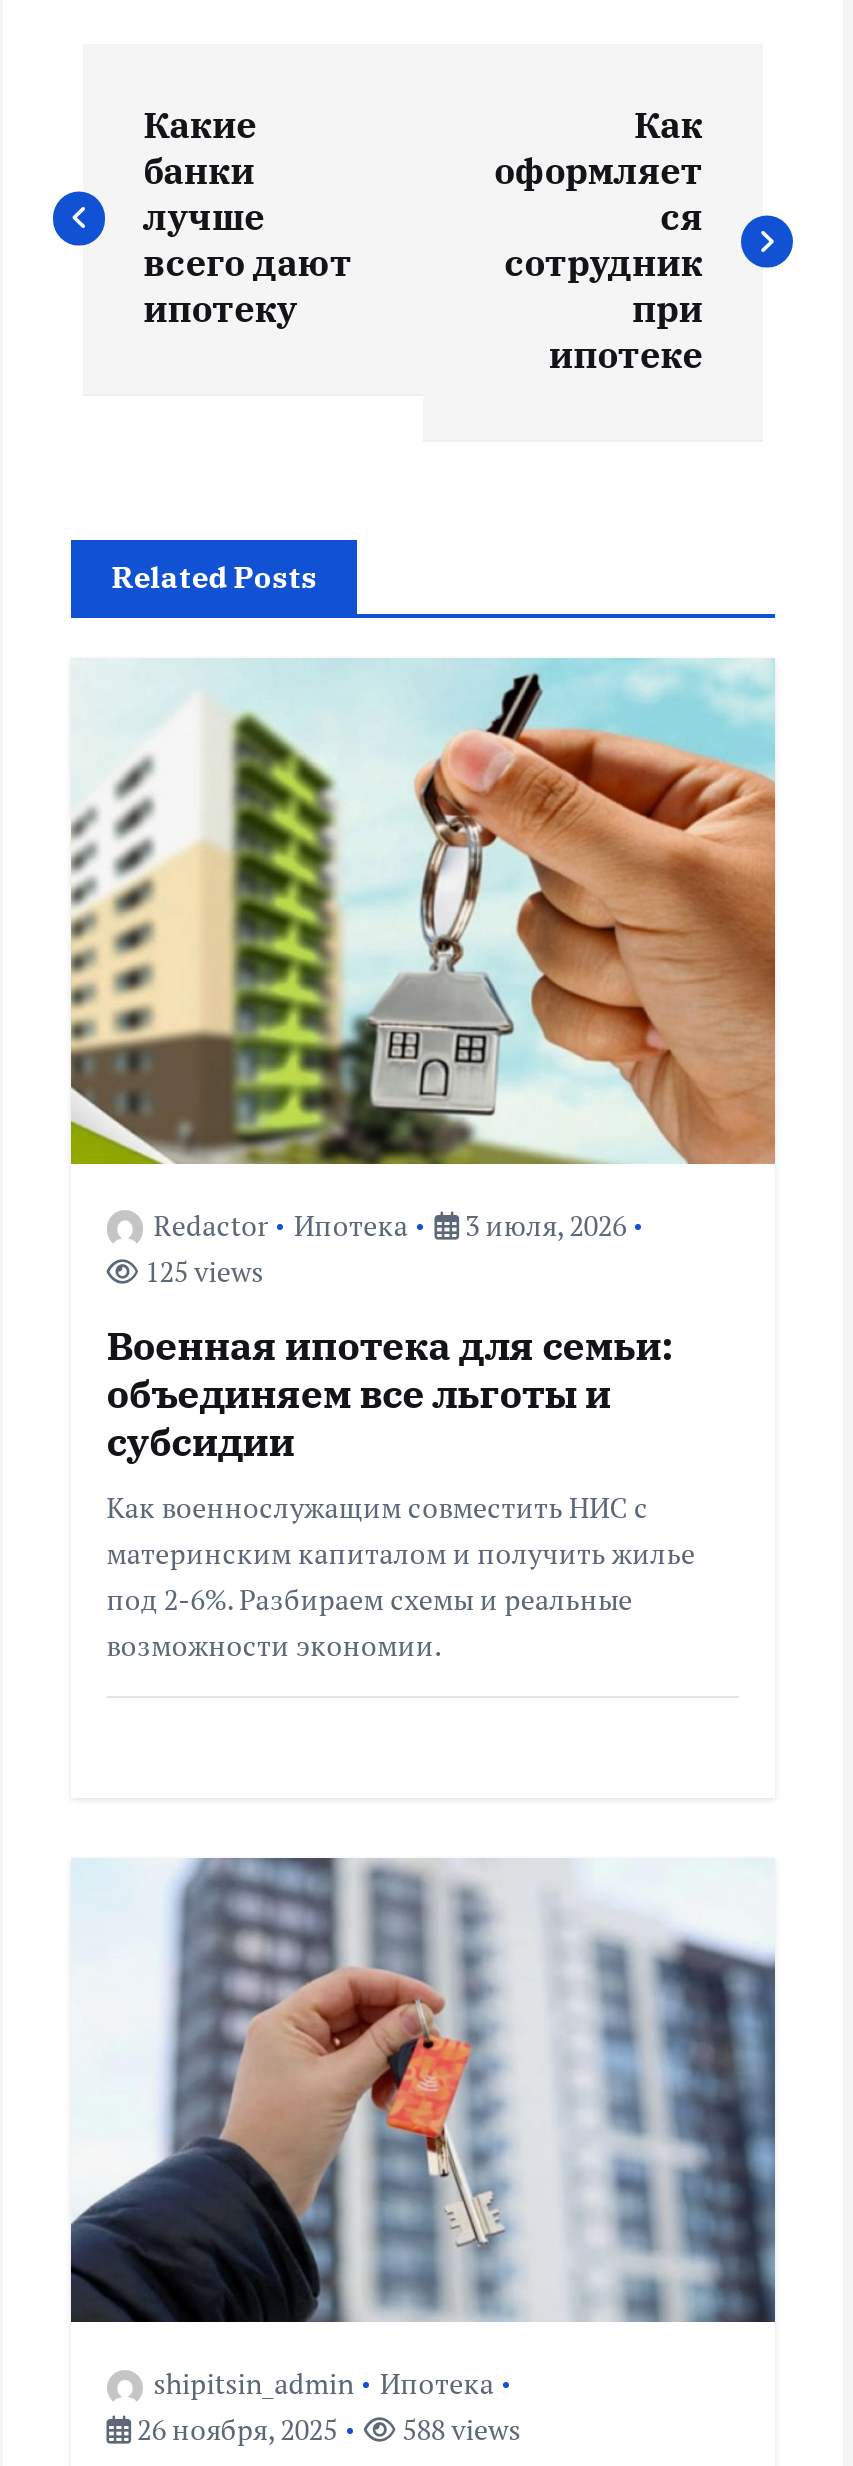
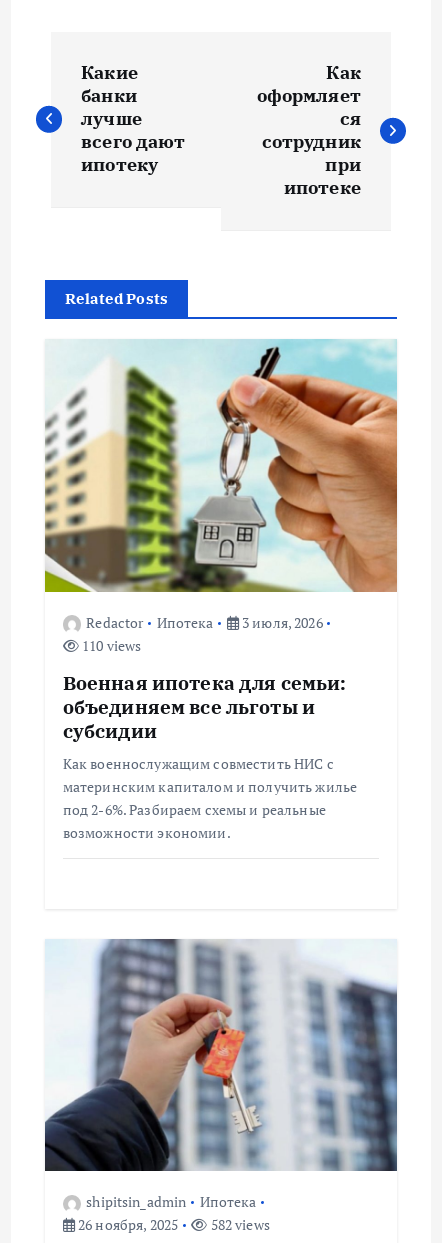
[139,1252,264,1290] 125 views -> [79,636,141,655] 110 views
[396,2411,521,2449] 588 views -> [207,1215,270,1234] 582 views

